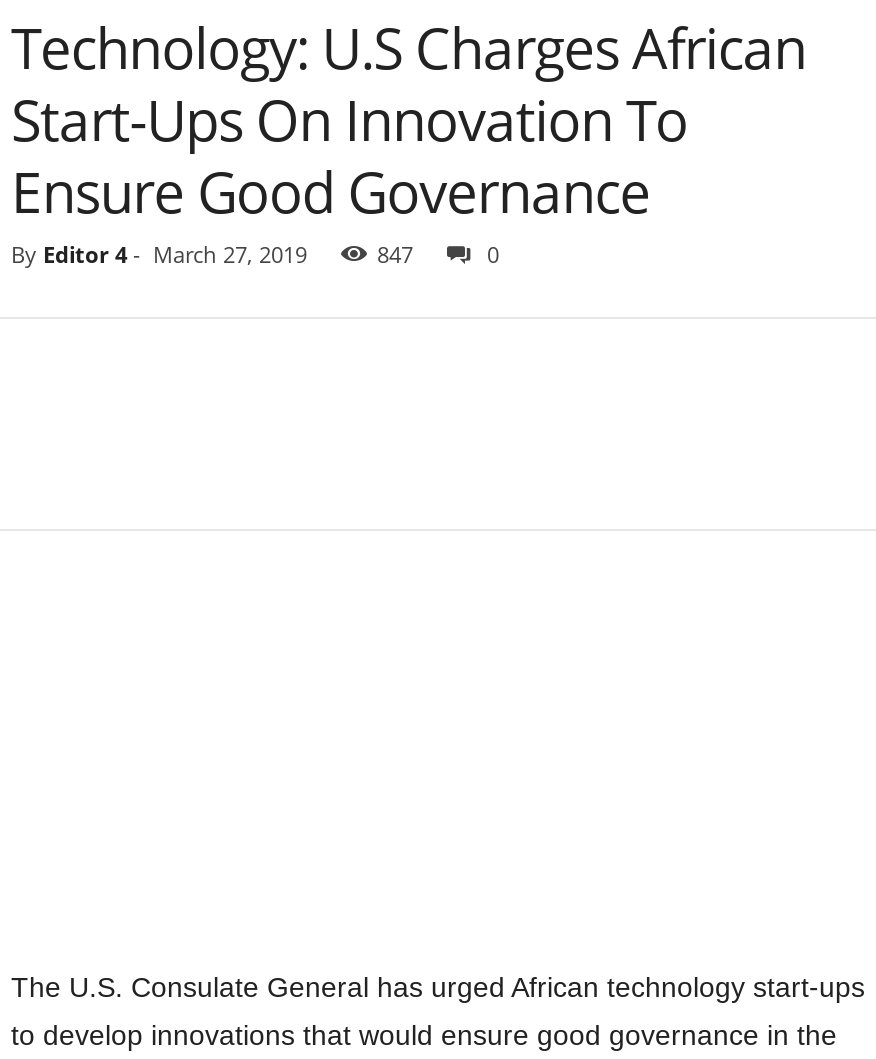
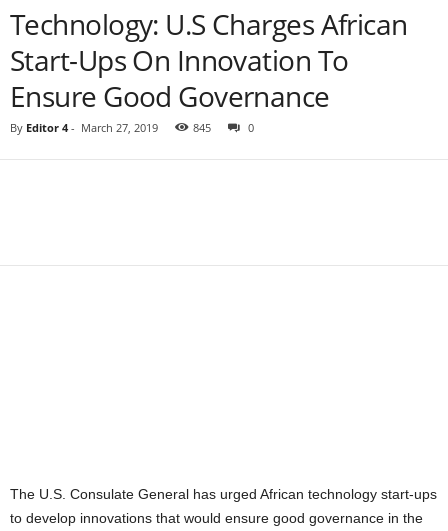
[377,239,413,269] 847 -> [193,120,211,135] 845

